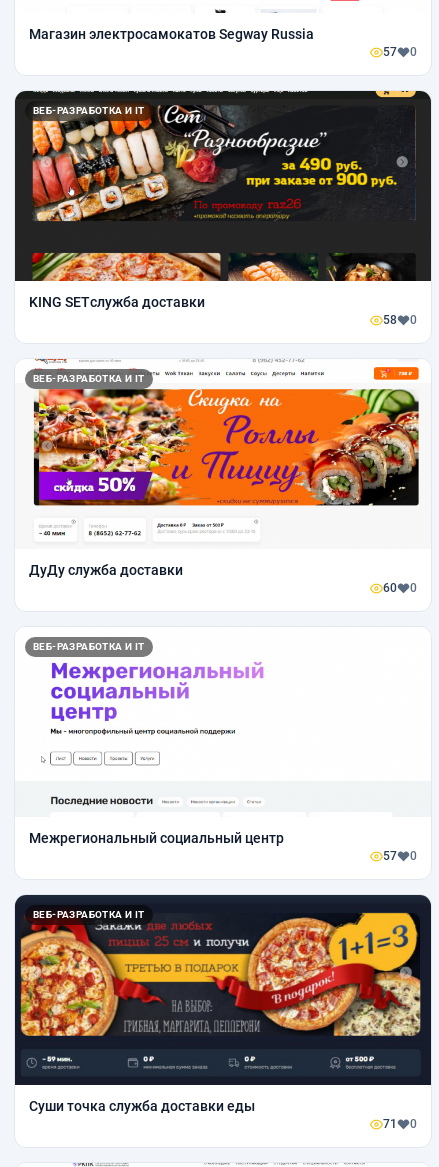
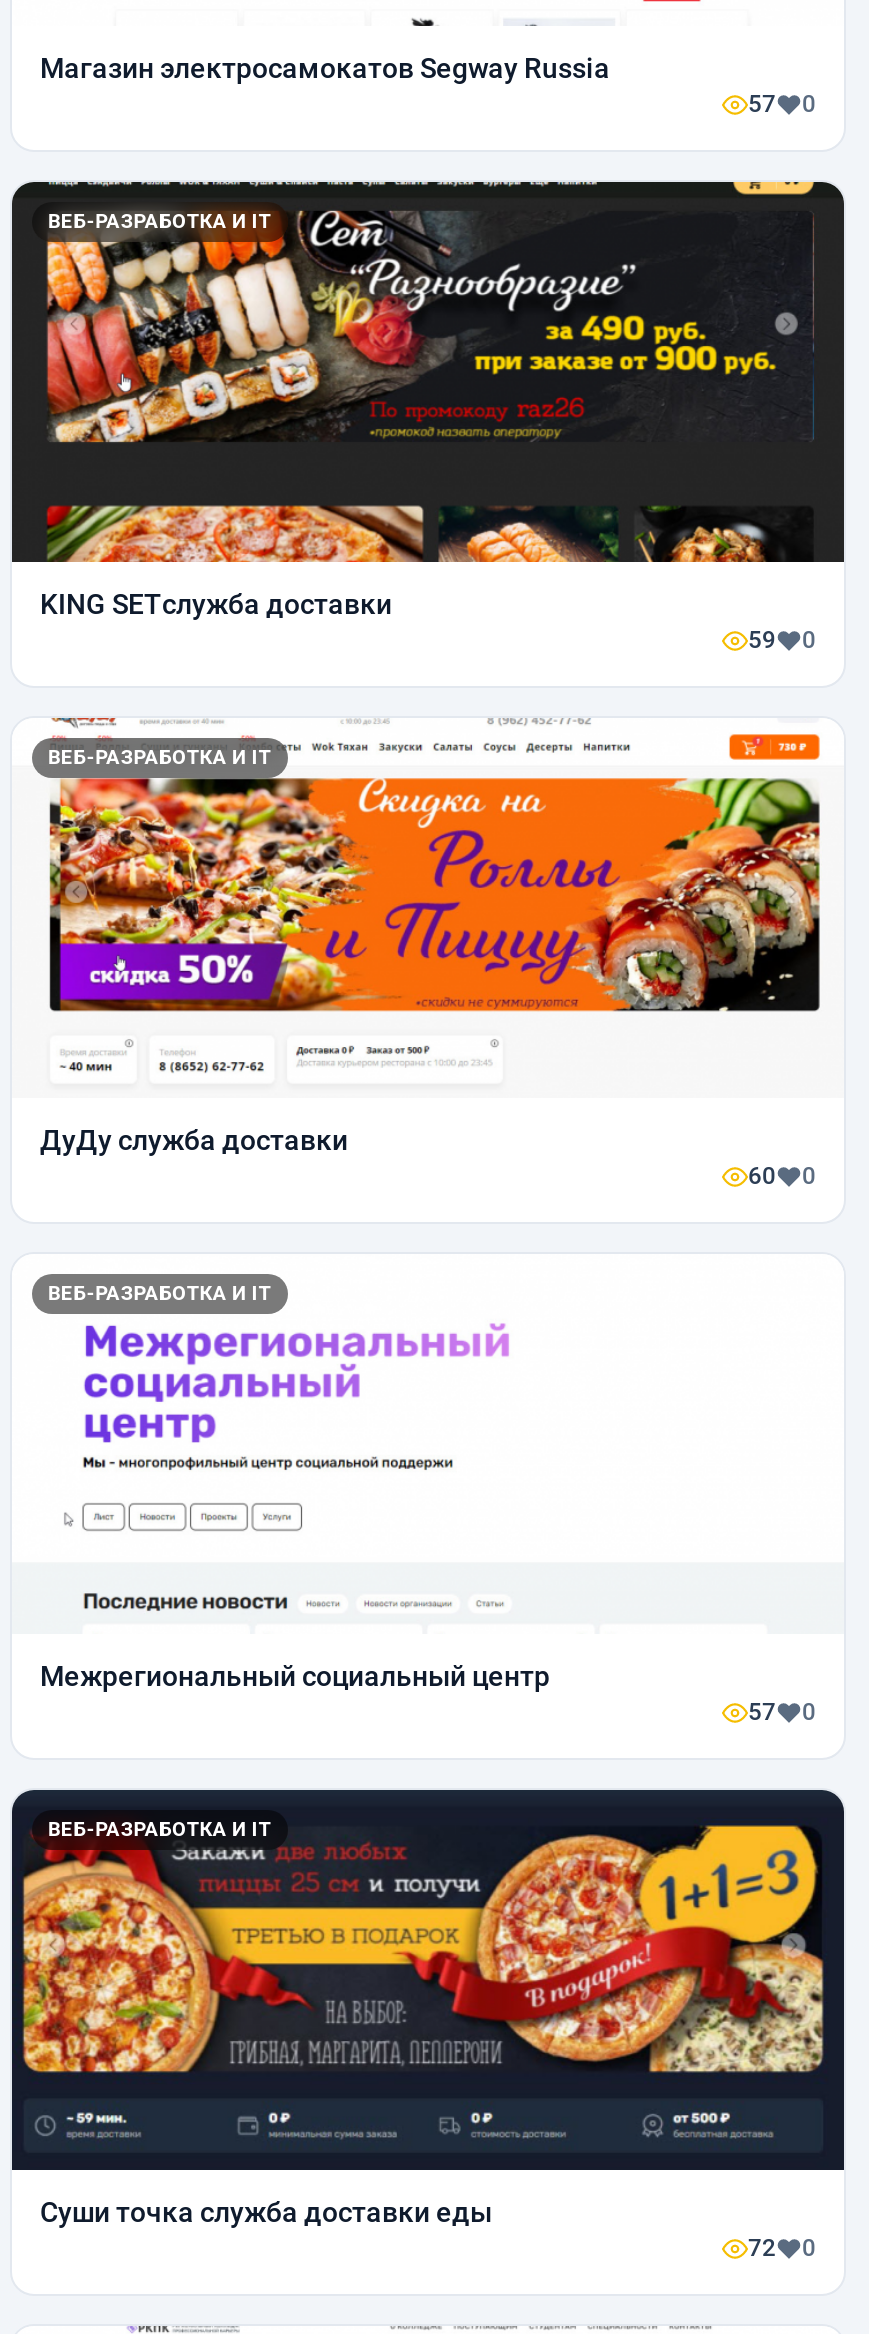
[383,313,417,327] 58 0 -> [748,626,816,654] 59 0
[383,1117,417,1131] 71 0 -> [748,2234,816,2262] 72 0

